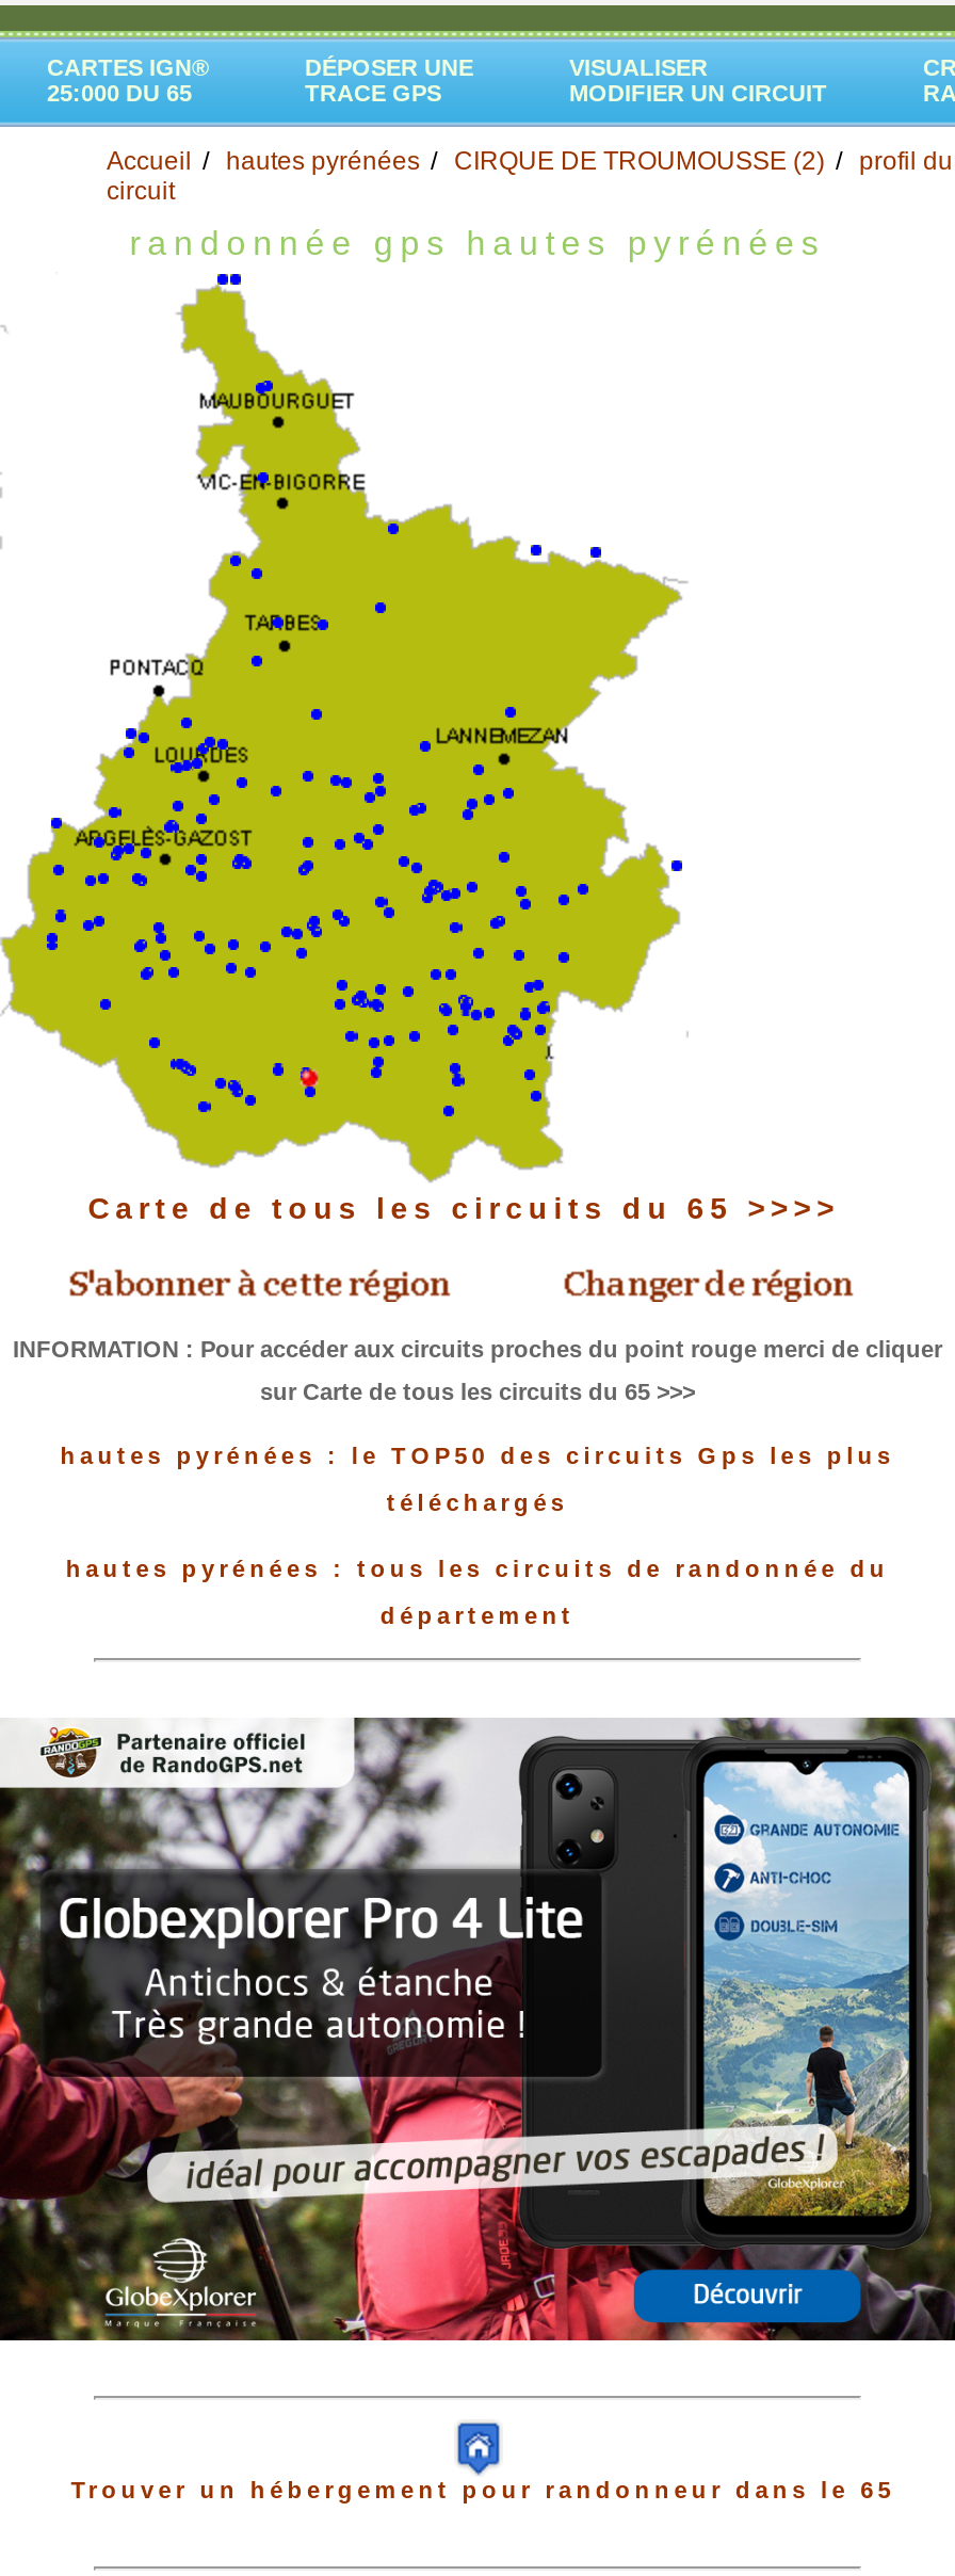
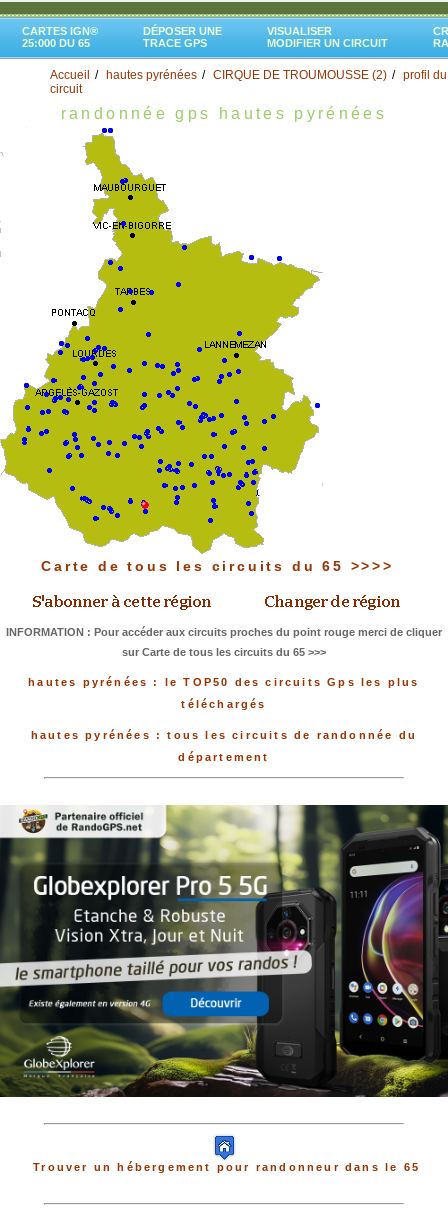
[6,1716,949,2342] [image] -> [3,804,445,1098] [image]

